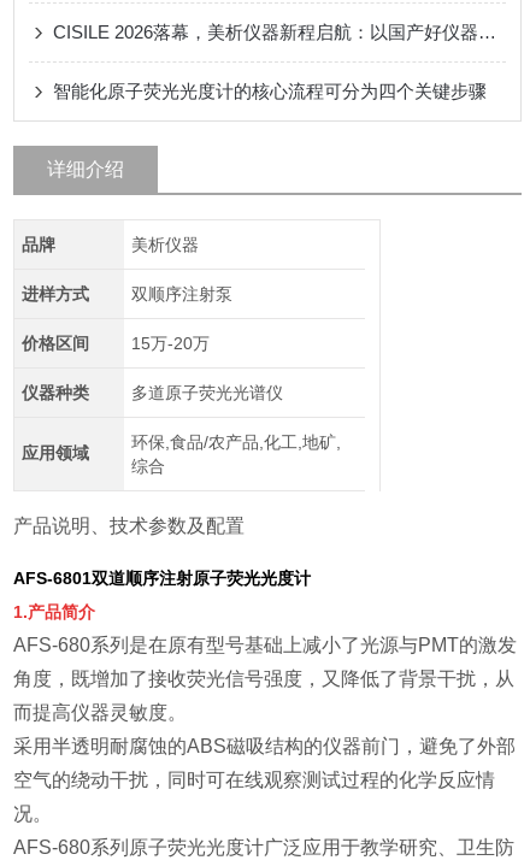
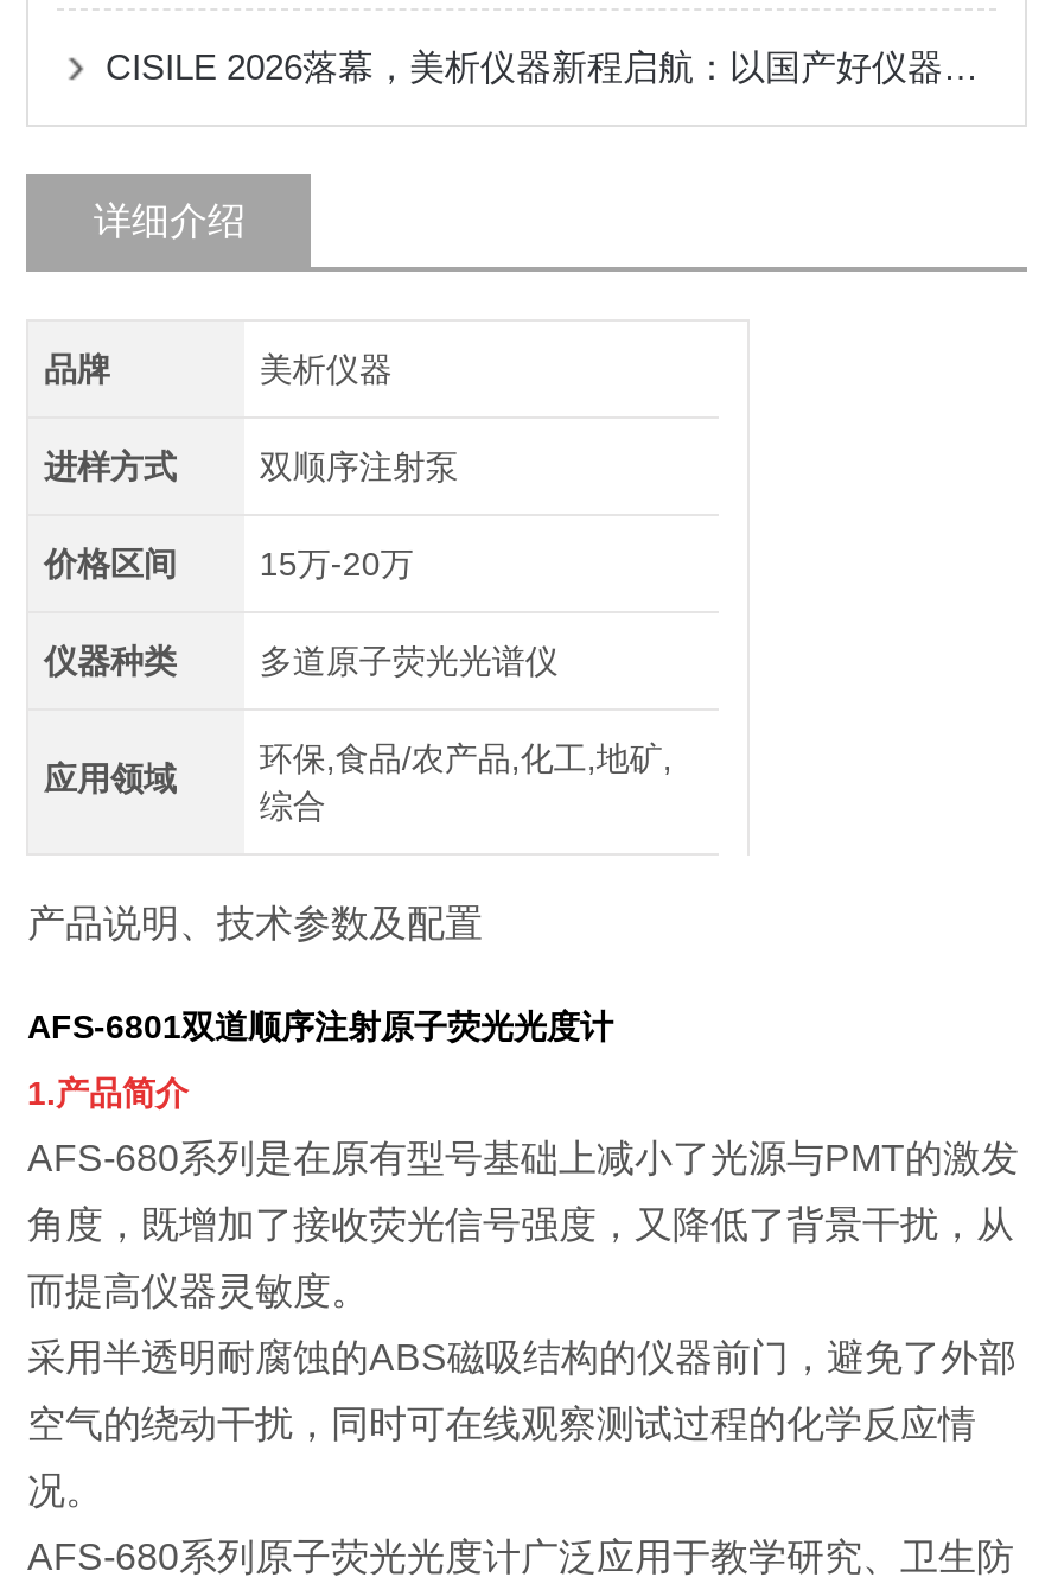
[53,81,487,101] 智能化原子荧光光度计的核心流程可分为四个关键步骤 -> none

